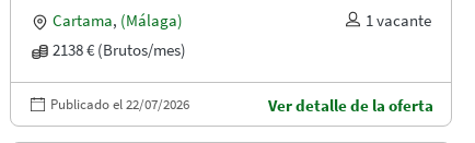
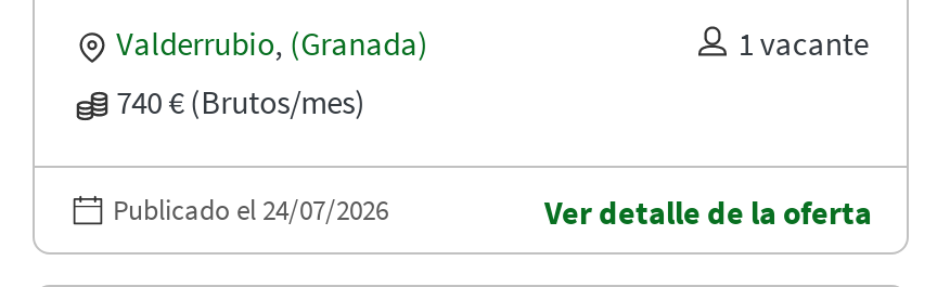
[52,9,182,30] Cartama, (Málaga) -> [116,22,429,63] Valderrubio, (Granada)
[52,39,186,60] 2138 € (Brutos/mes) -> [116,80,366,122] 740 € (Brutos/mes)
[50,95,189,113] Publicado el 22/07/2026 -> [113,191,388,228] Publicado el 24/07/2026

